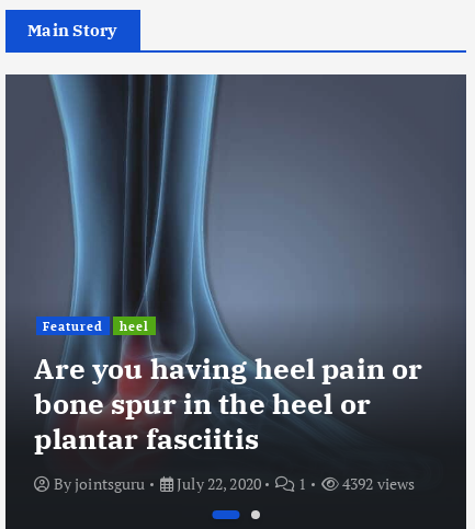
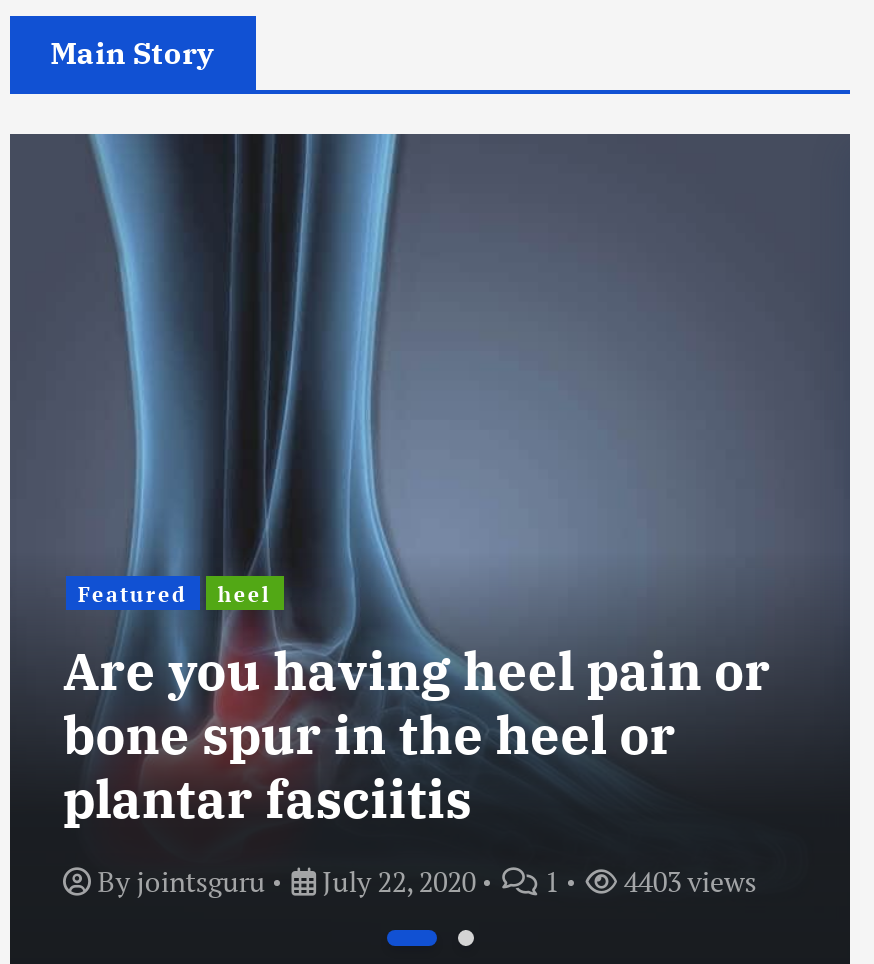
[50,474,415,494] By jointsguru July 22, 2020 1 4392 views -> [91,863,757,901] By jointsguru July 22, 2020 1 4403 views

